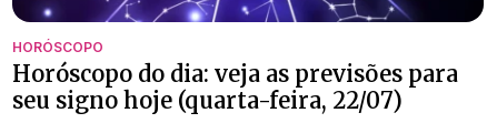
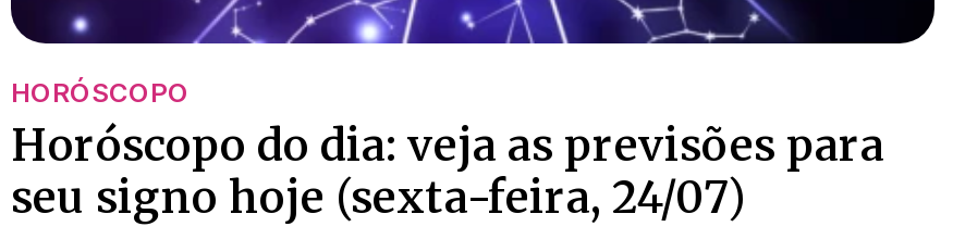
[12,86,408,114] seu signo hoje (quarta-feira, 22/07) -> [11,169,747,224] seu signo hoje (sexta-feira, 24/07)

